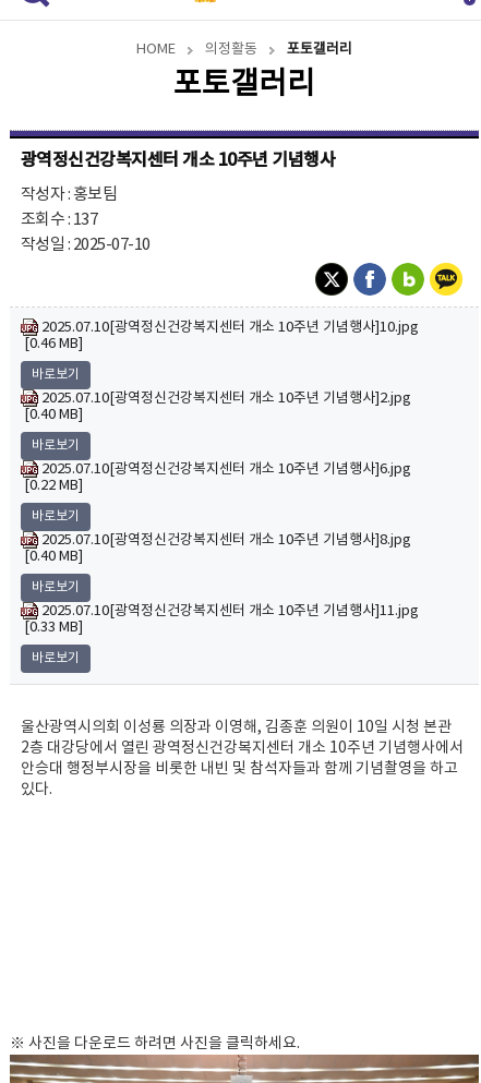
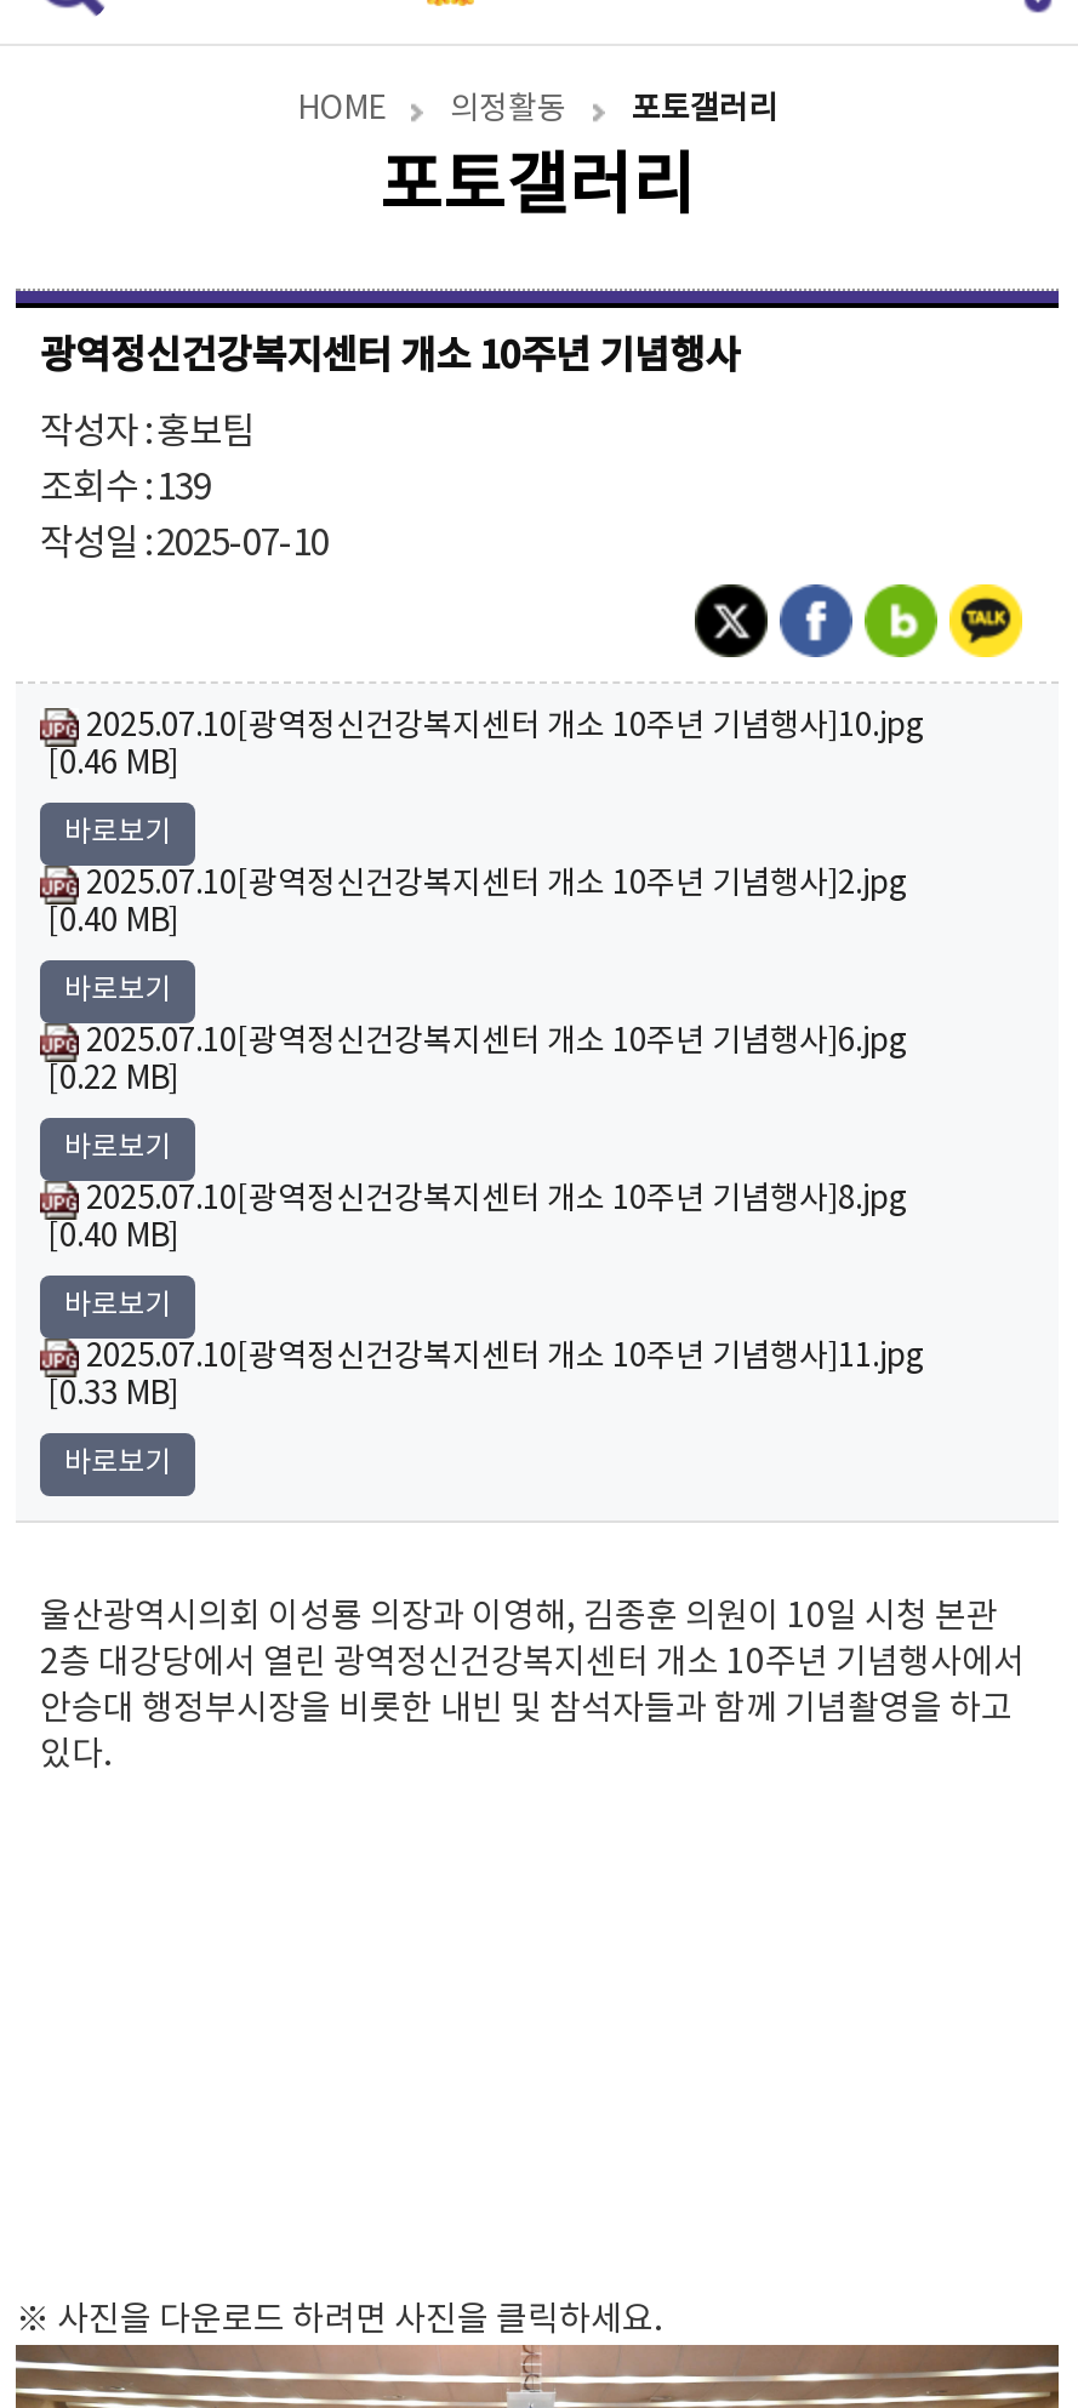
[21,210,98,229] 조회수 : 137 -> [40,468,211,509] 조회수 : 139

